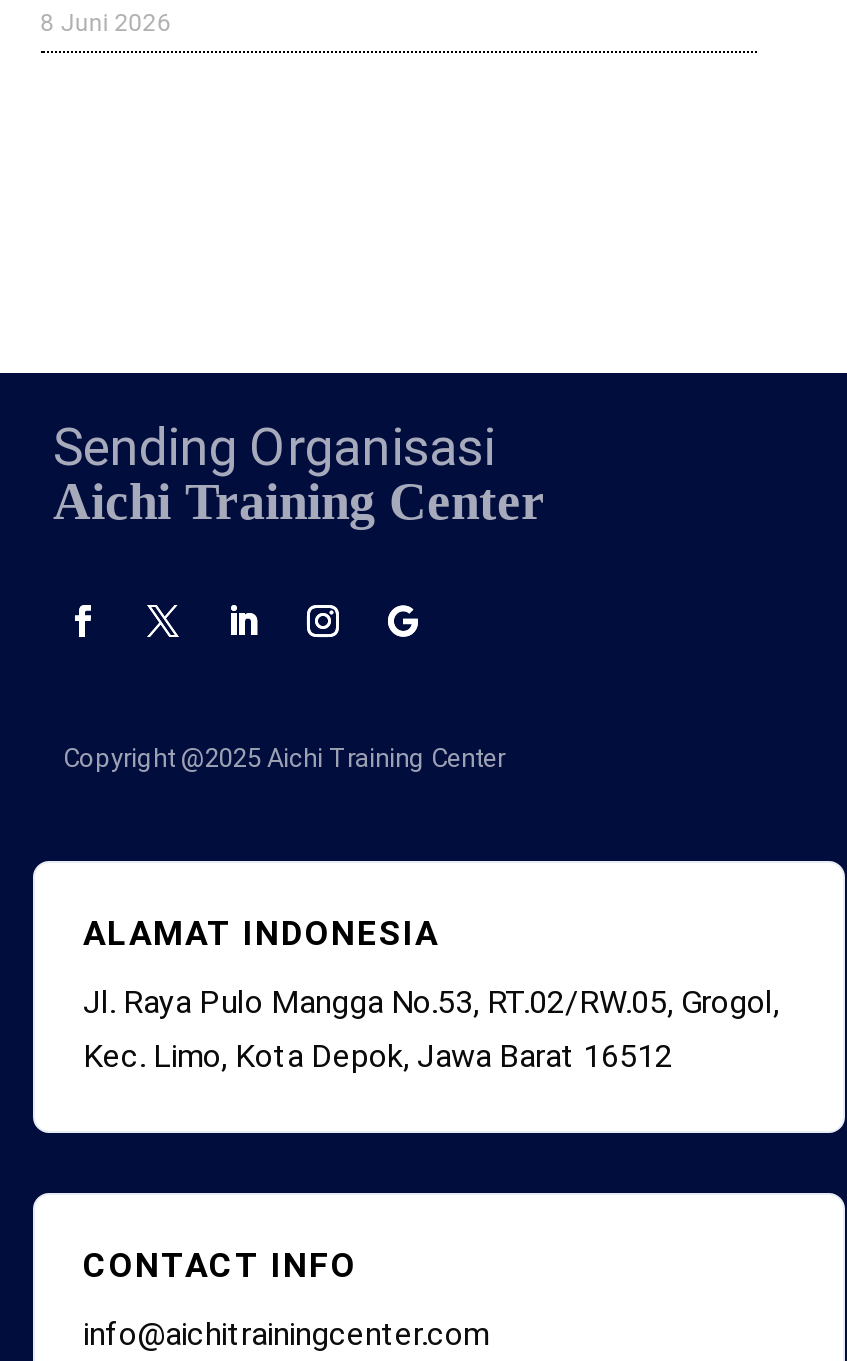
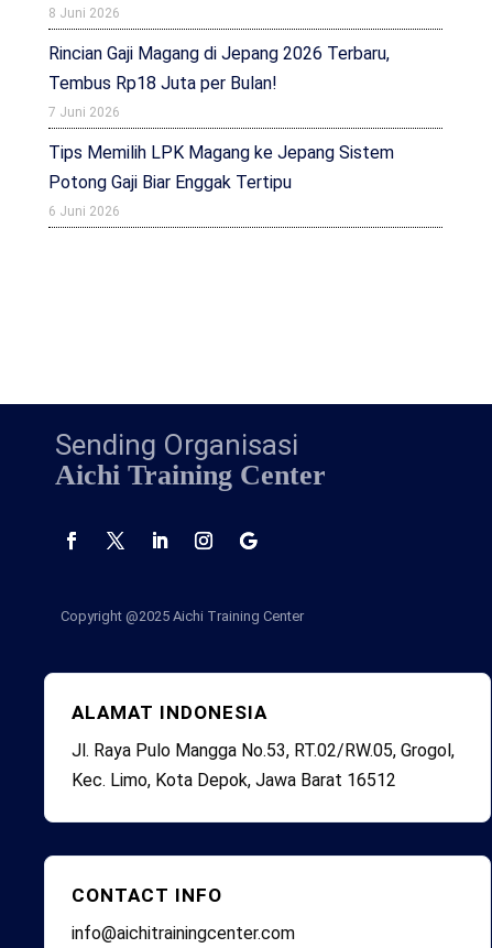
none -> [48,43,394,219] Rincian Gaji Magang di Jepang 2026 Terbaru, | Tembus Rp18 Juta per Bulan! | 7 Juni 2026 | Tips Memilih LPK Magang ke Jepang Sistem | Potong Gaji Biar Enggak Tertipu | 6 Juni 2026

